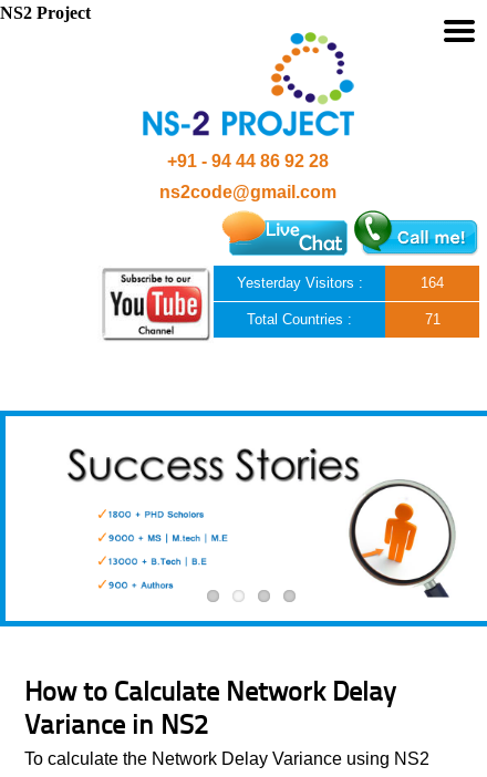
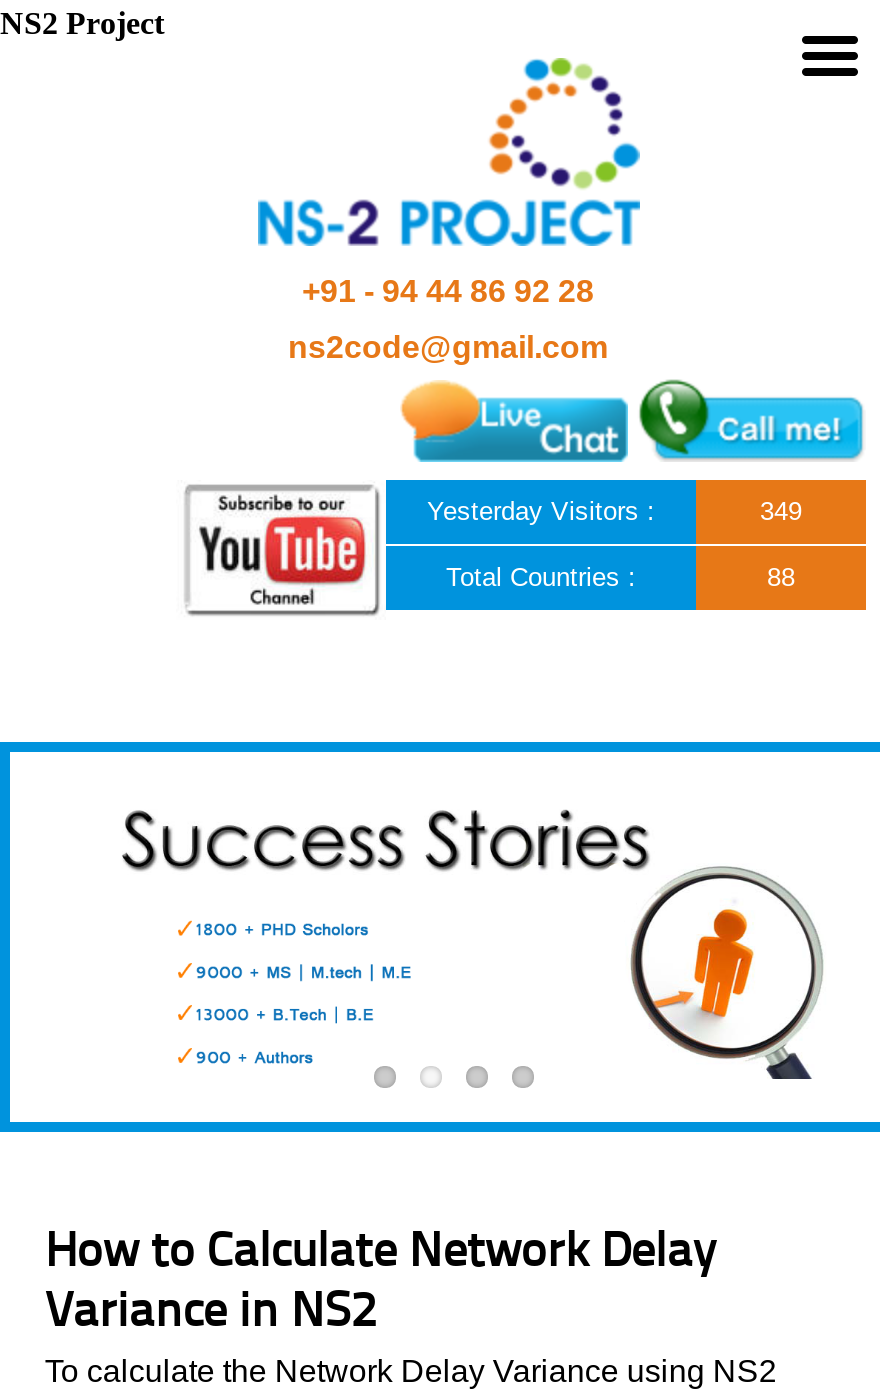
[421,275,444,292] 164 -> [760,497,802,527] 349
[424,311,440,328] 71 -> [767,563,795,593] 88

